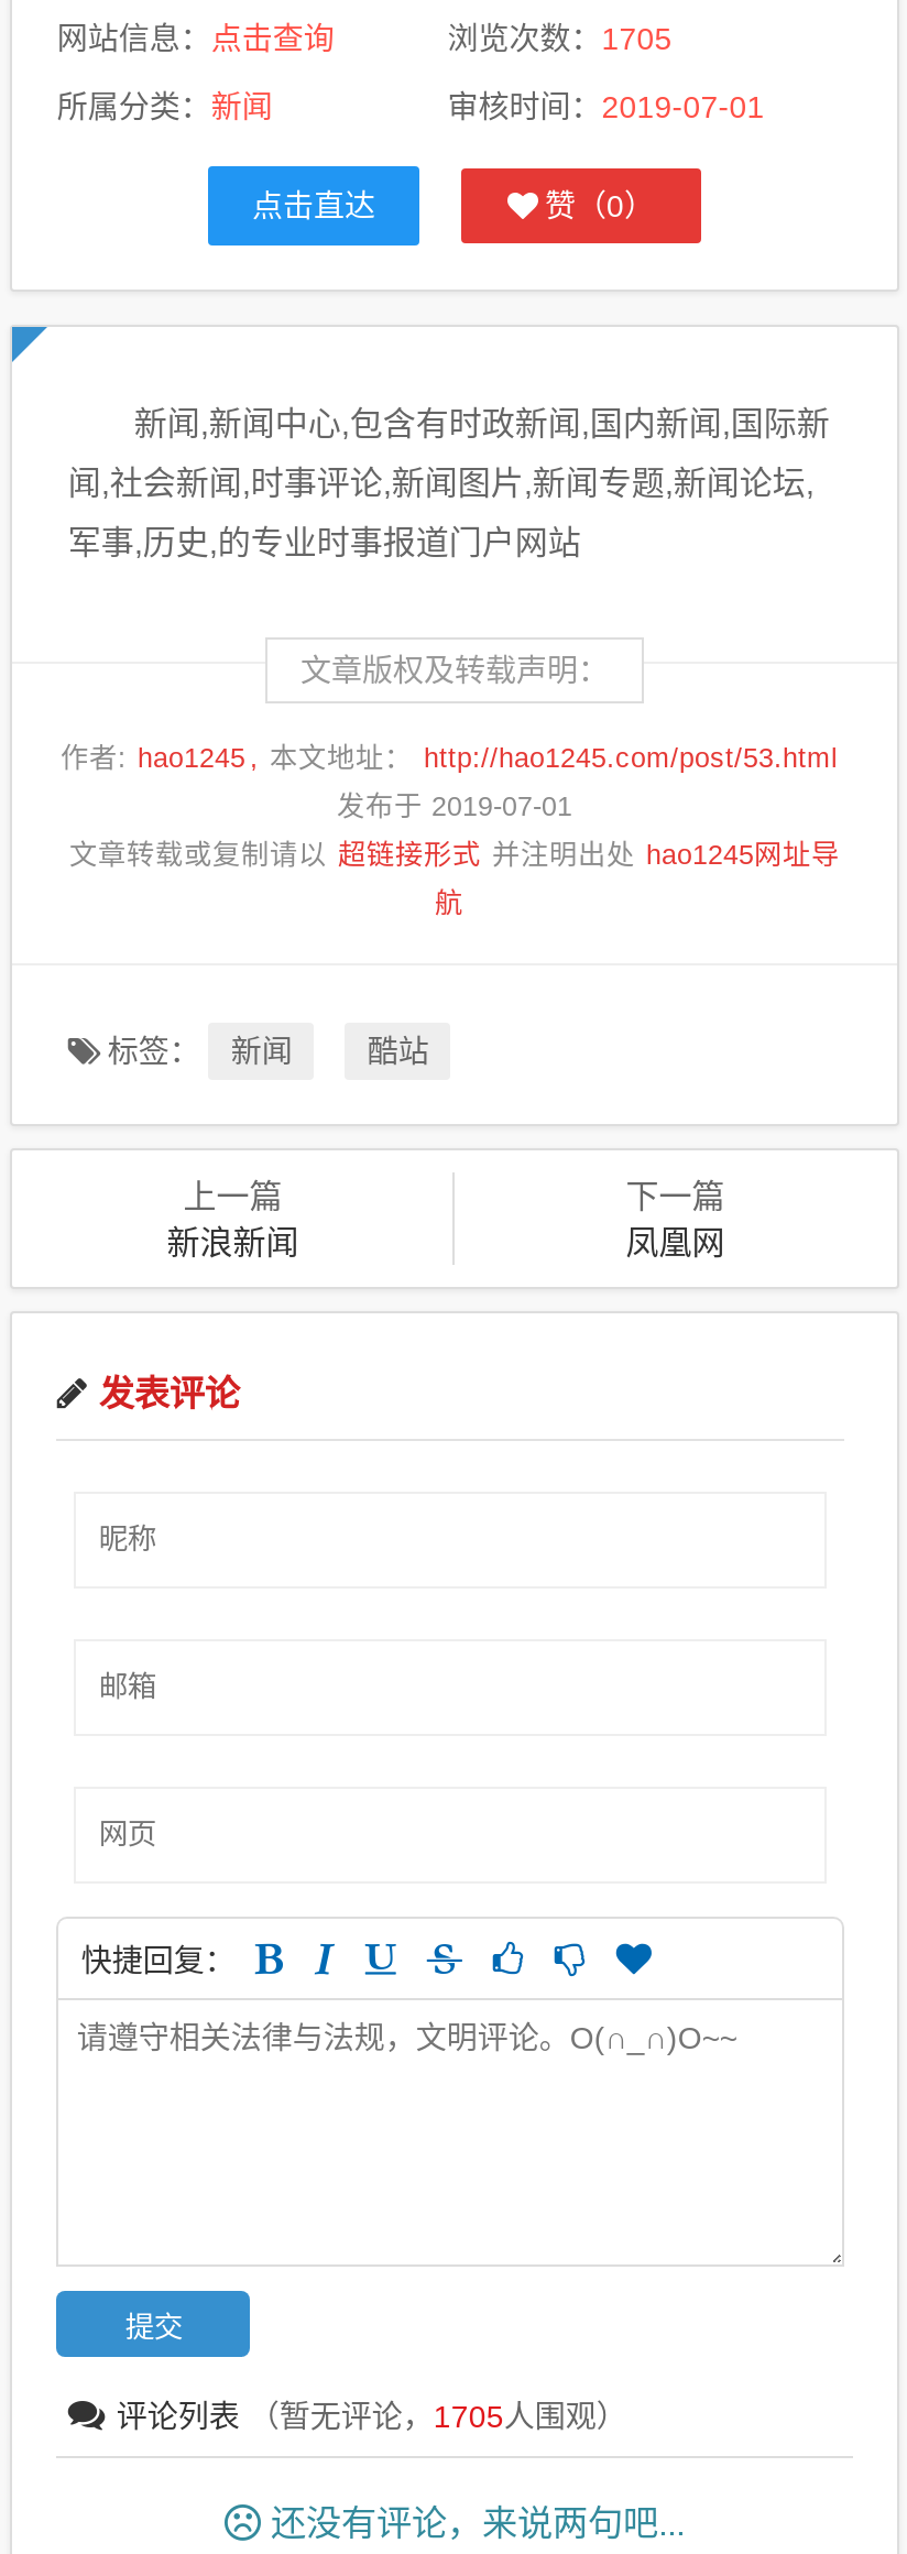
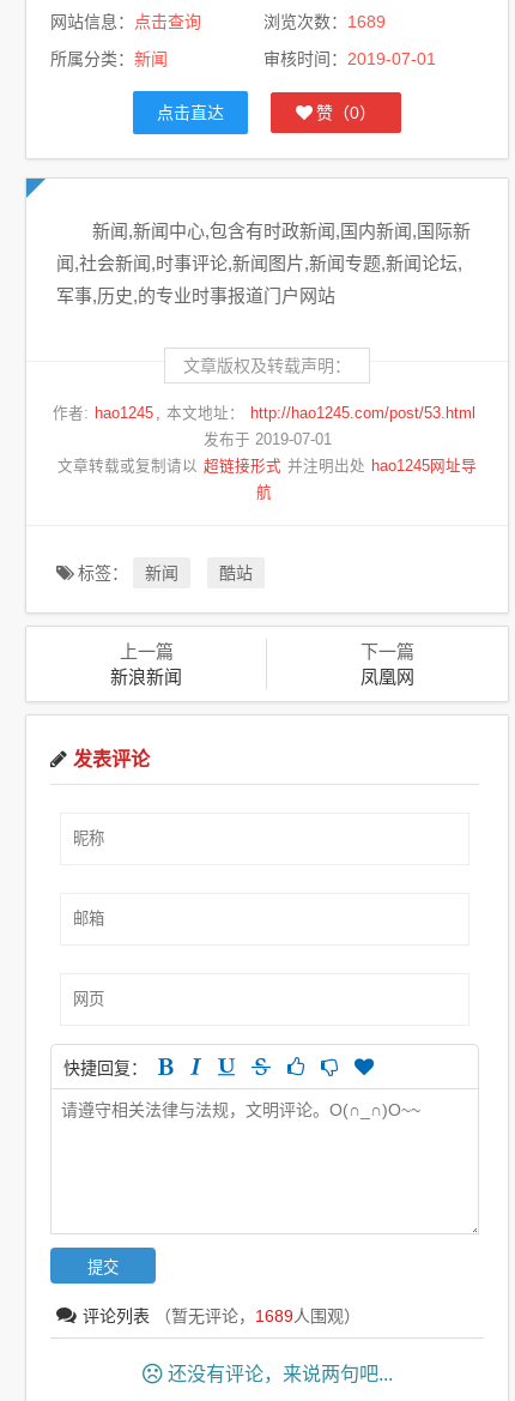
[448,21,672,56] 浏览次数：1705 -> [263,12,385,31] 浏览次数：1689
[116,2399,627,2435] 评论列表（暂无评论，1705人围观） -> [83,1307,361,1326] 评论列表（暂无评论，1689人围观）

